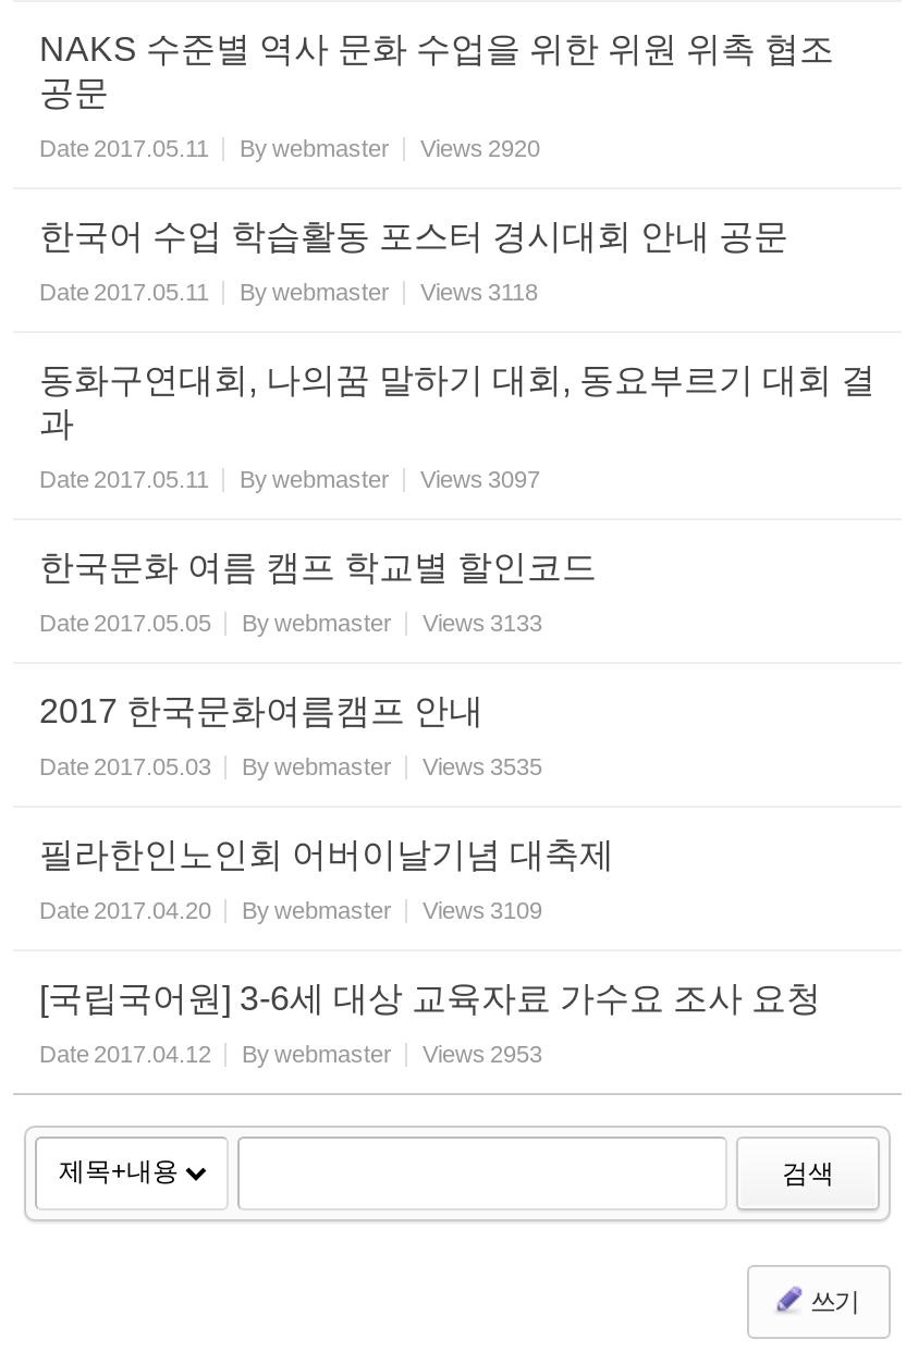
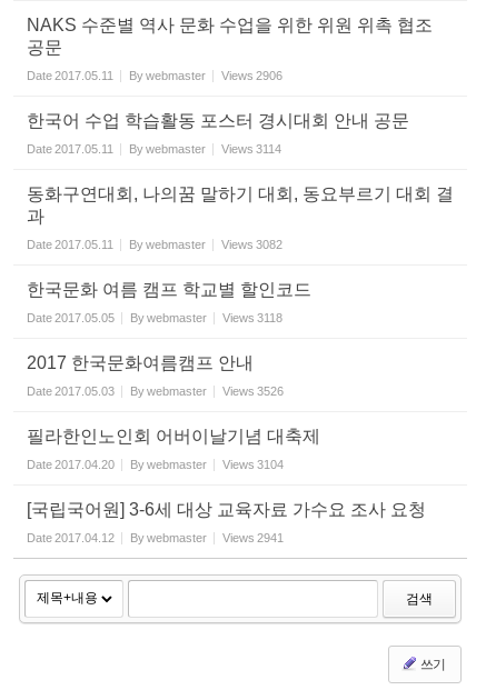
[39,134,540,160] Date 2017.05.11 By webmaster Views 2920 -> [27,68,282,82] Date 2017.05.11 By webmaster Views 2906
[39,278,538,304] Date 2017.05.11 By webmaster Views 3118 -> [27,142,281,155] Date 2017.05.11 By webmaster Views 3114
[39,465,540,491] Date 2017.05.11 By webmaster Views 3097 -> [27,237,282,251] Date 2017.05.11 By webmaster Views 3082
[39,609,542,635] Date 2017.05.05 By webmaster Views 3133 -> [27,311,282,324] Date 2017.05.05 By webmaster Views 3118
[39,752,542,778] Date 2017.05.03 By webmaster Views 3535 -> [27,384,284,397] Date 2017.05.03 By webmaster Views 3526
[39,896,542,922] Date 2017.04.20 By webmaster Views 3109 -> [27,457,284,471] Date 2017.04.20 By webmaster Views 3104
[39,1040,542,1066] Date 2017.04.12 By webmaster Views 2953 -> [27,531,284,544] Date 2017.04.12 By webmaster Views 2941

